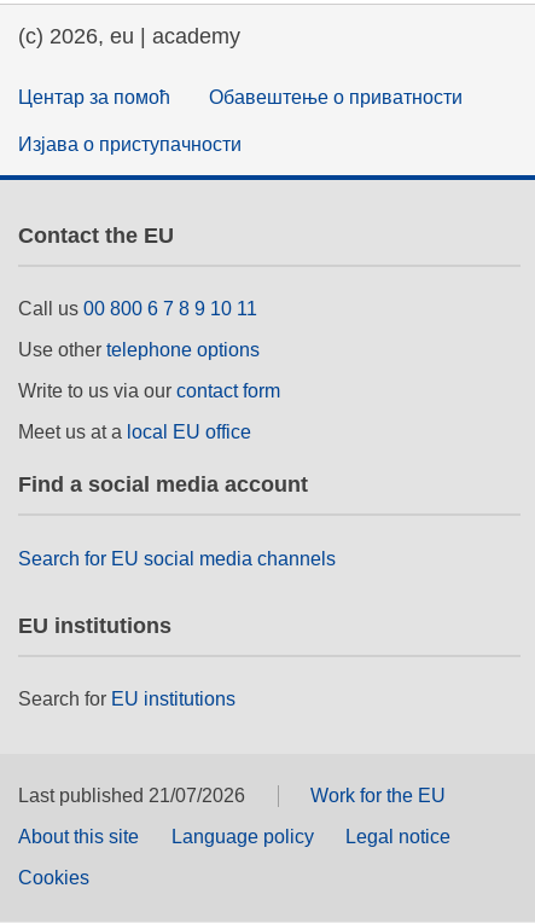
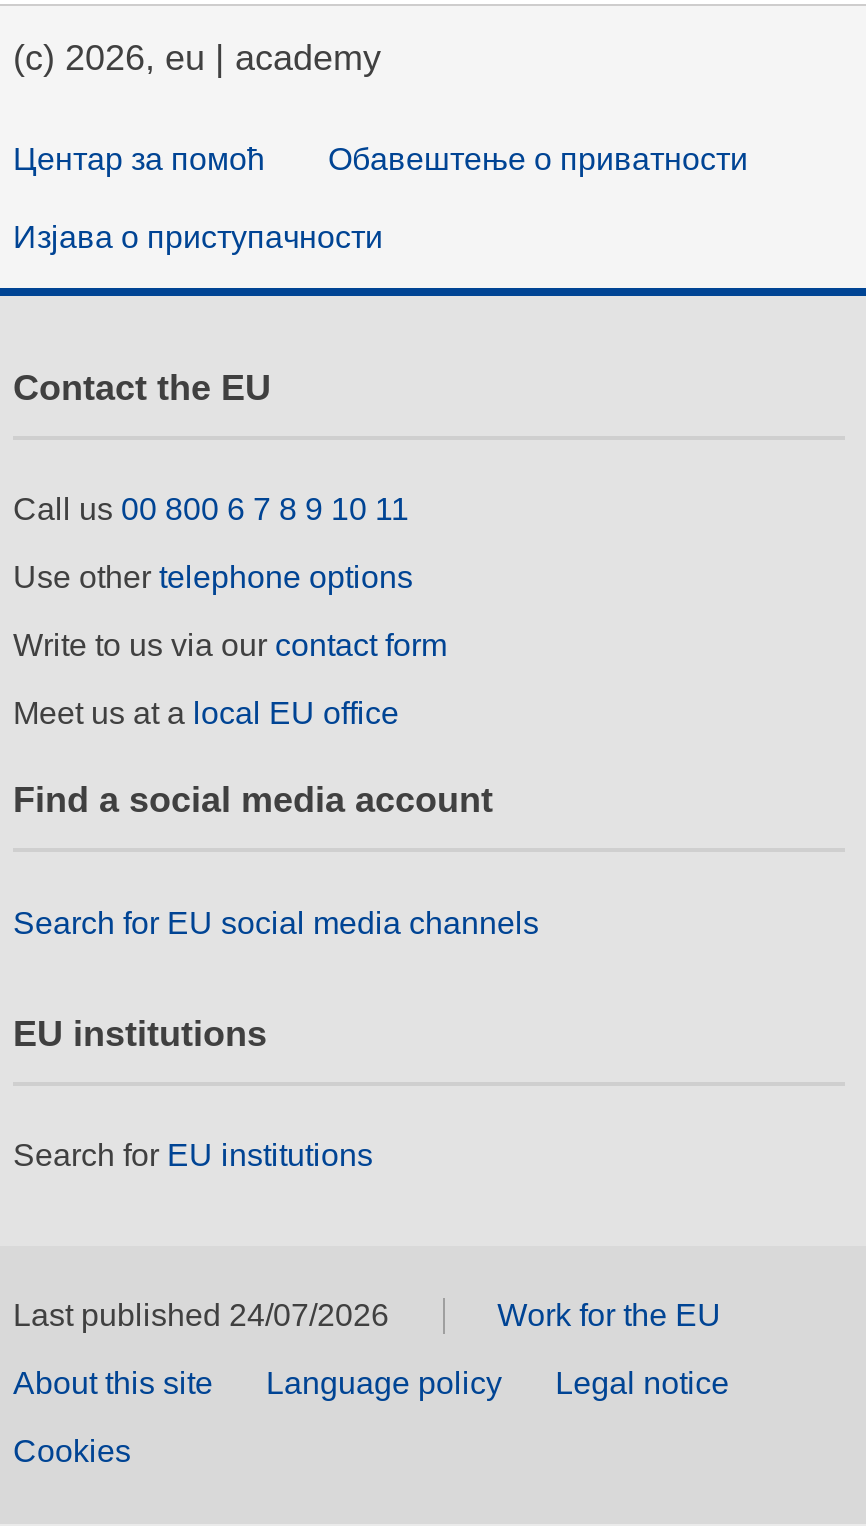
[18,786,245,806] Last published 21/07/2026 -> [13,1299,389,1333] Last published 24/07/2026

